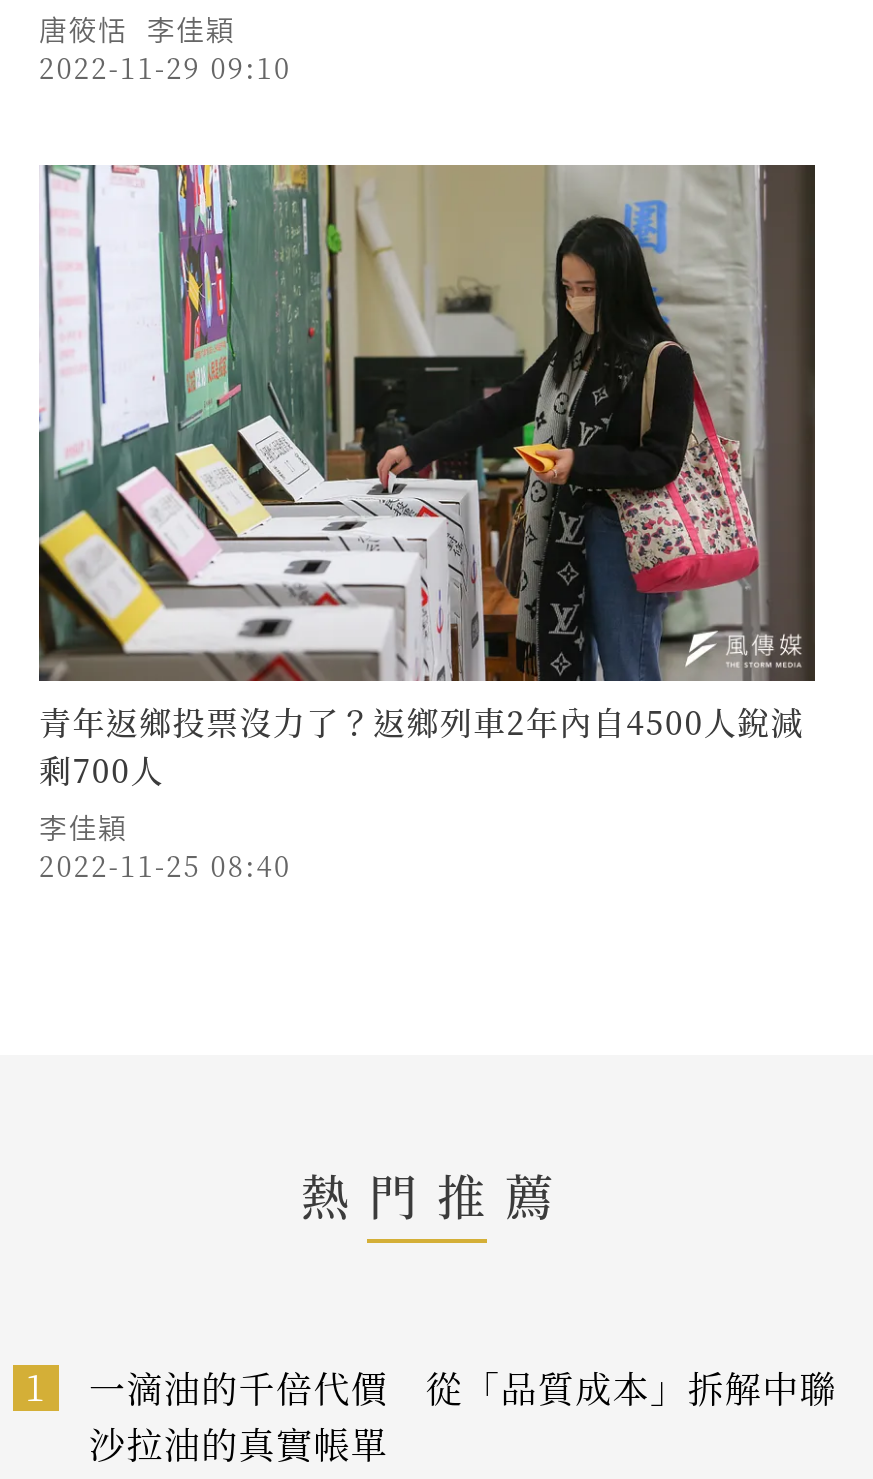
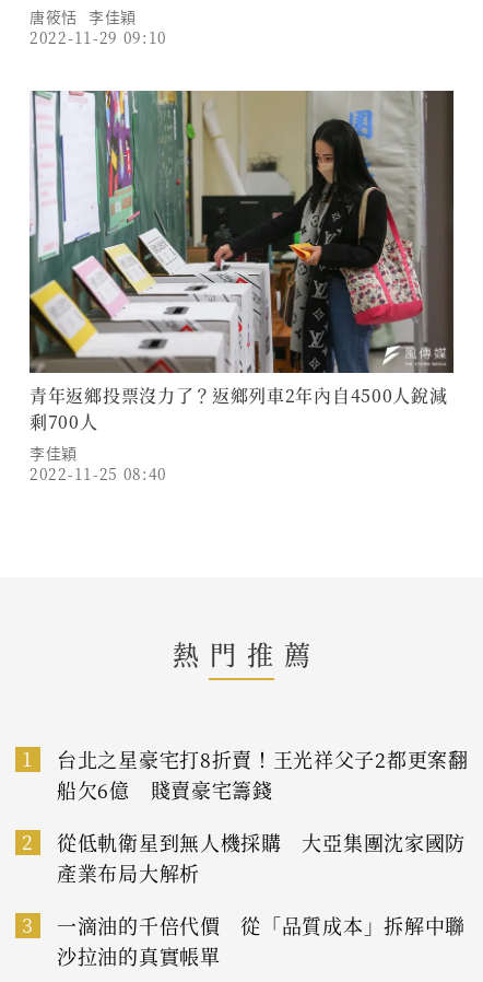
none -> [22,745,468,939] 台北之星豪宅打8折賣！王光祥父子2都更案翻 | 船欠6億 賤賣豪宅籌錢 | 2 | 從低軌衛星到無人機採購 大亞集團沈家國防 | 產業布局大解析 | 3

